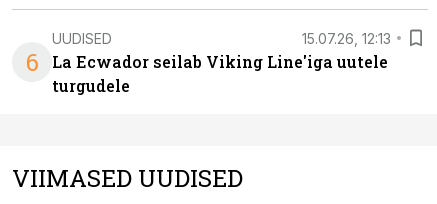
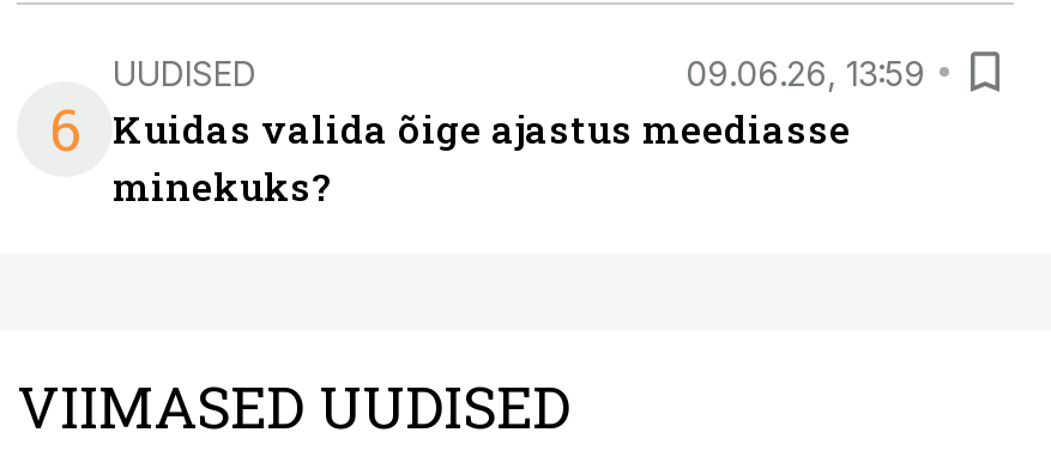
[52,29,391,96] 15.07.26, 12:13 | La Ecwador seilab Viking Line'iga uutele | turgudele -> [113,51,925,211] 09.06.26, 13:59 | Kuidas valida õige ajastus meediasse | minekuks?

